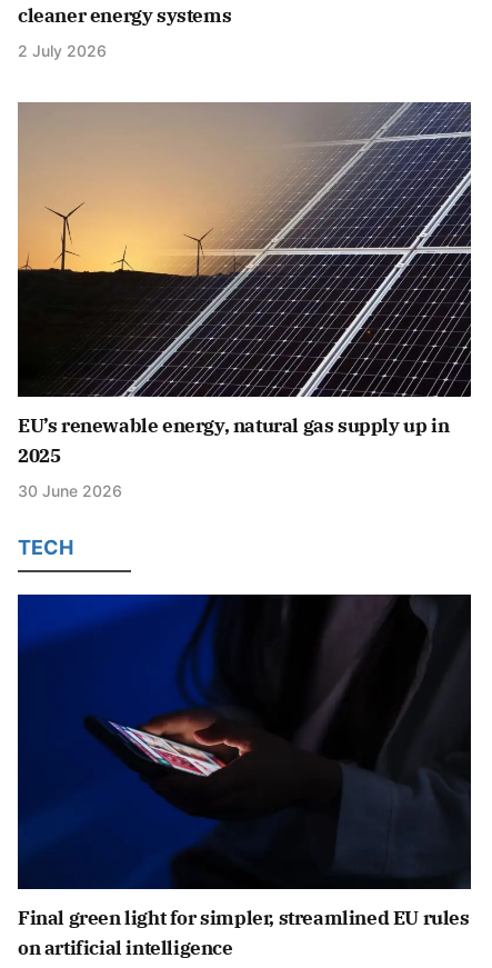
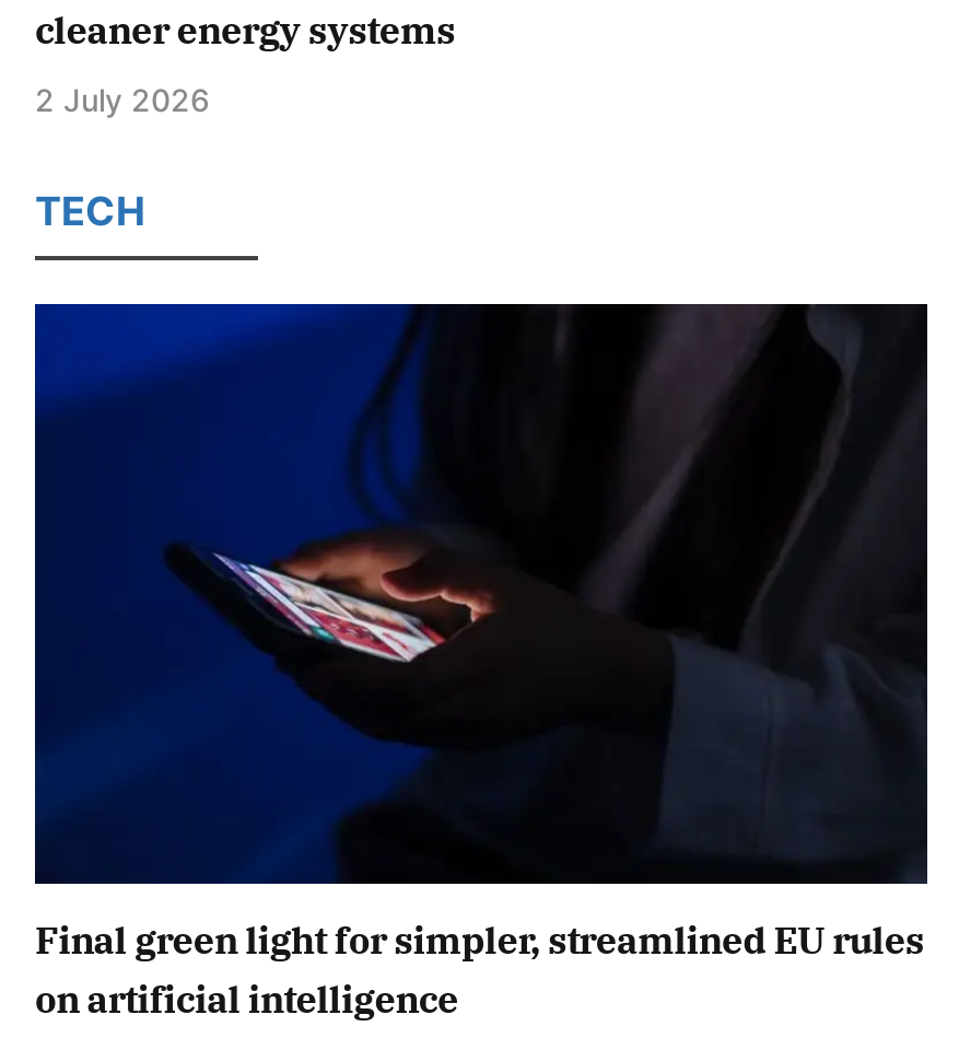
[17,101,472,500] [image] | EU’s renewable energy, natural gas supply up in | 2025 | 30 June 2026 -> none

